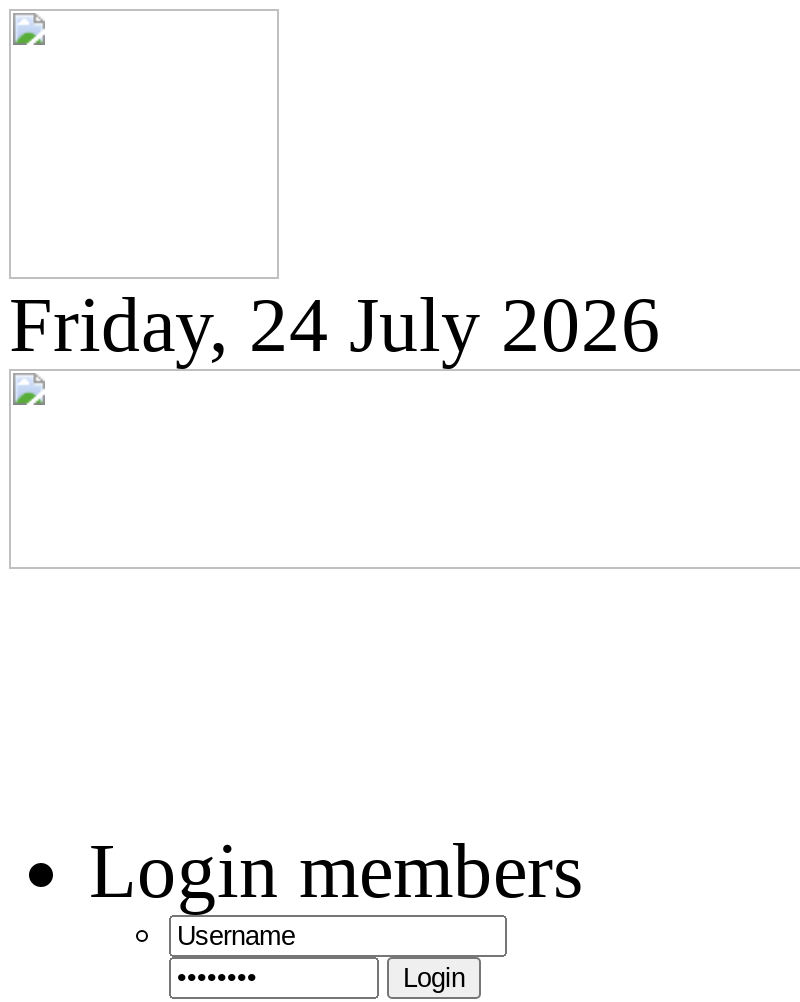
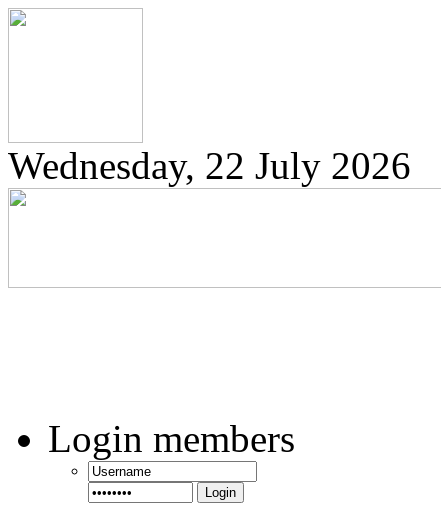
[9,281,661,367] Friday, 24 July 2026 -> [8,144,411,187] Wednesday, 22 July 2026

